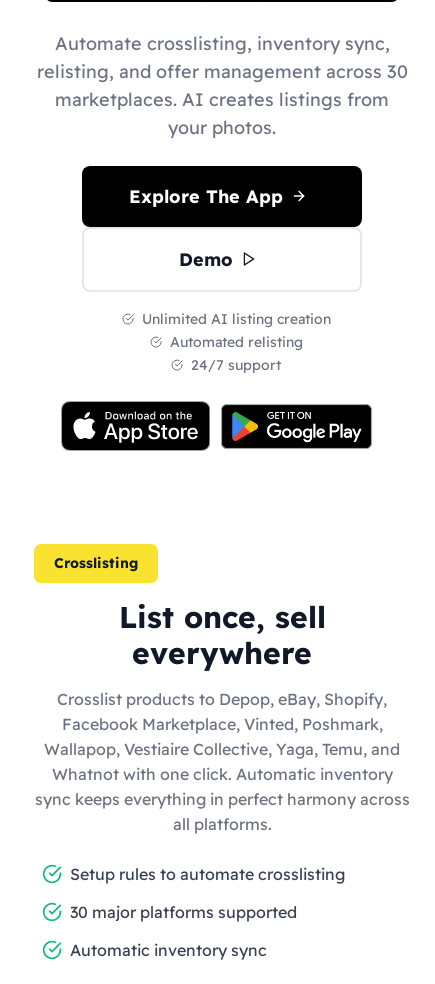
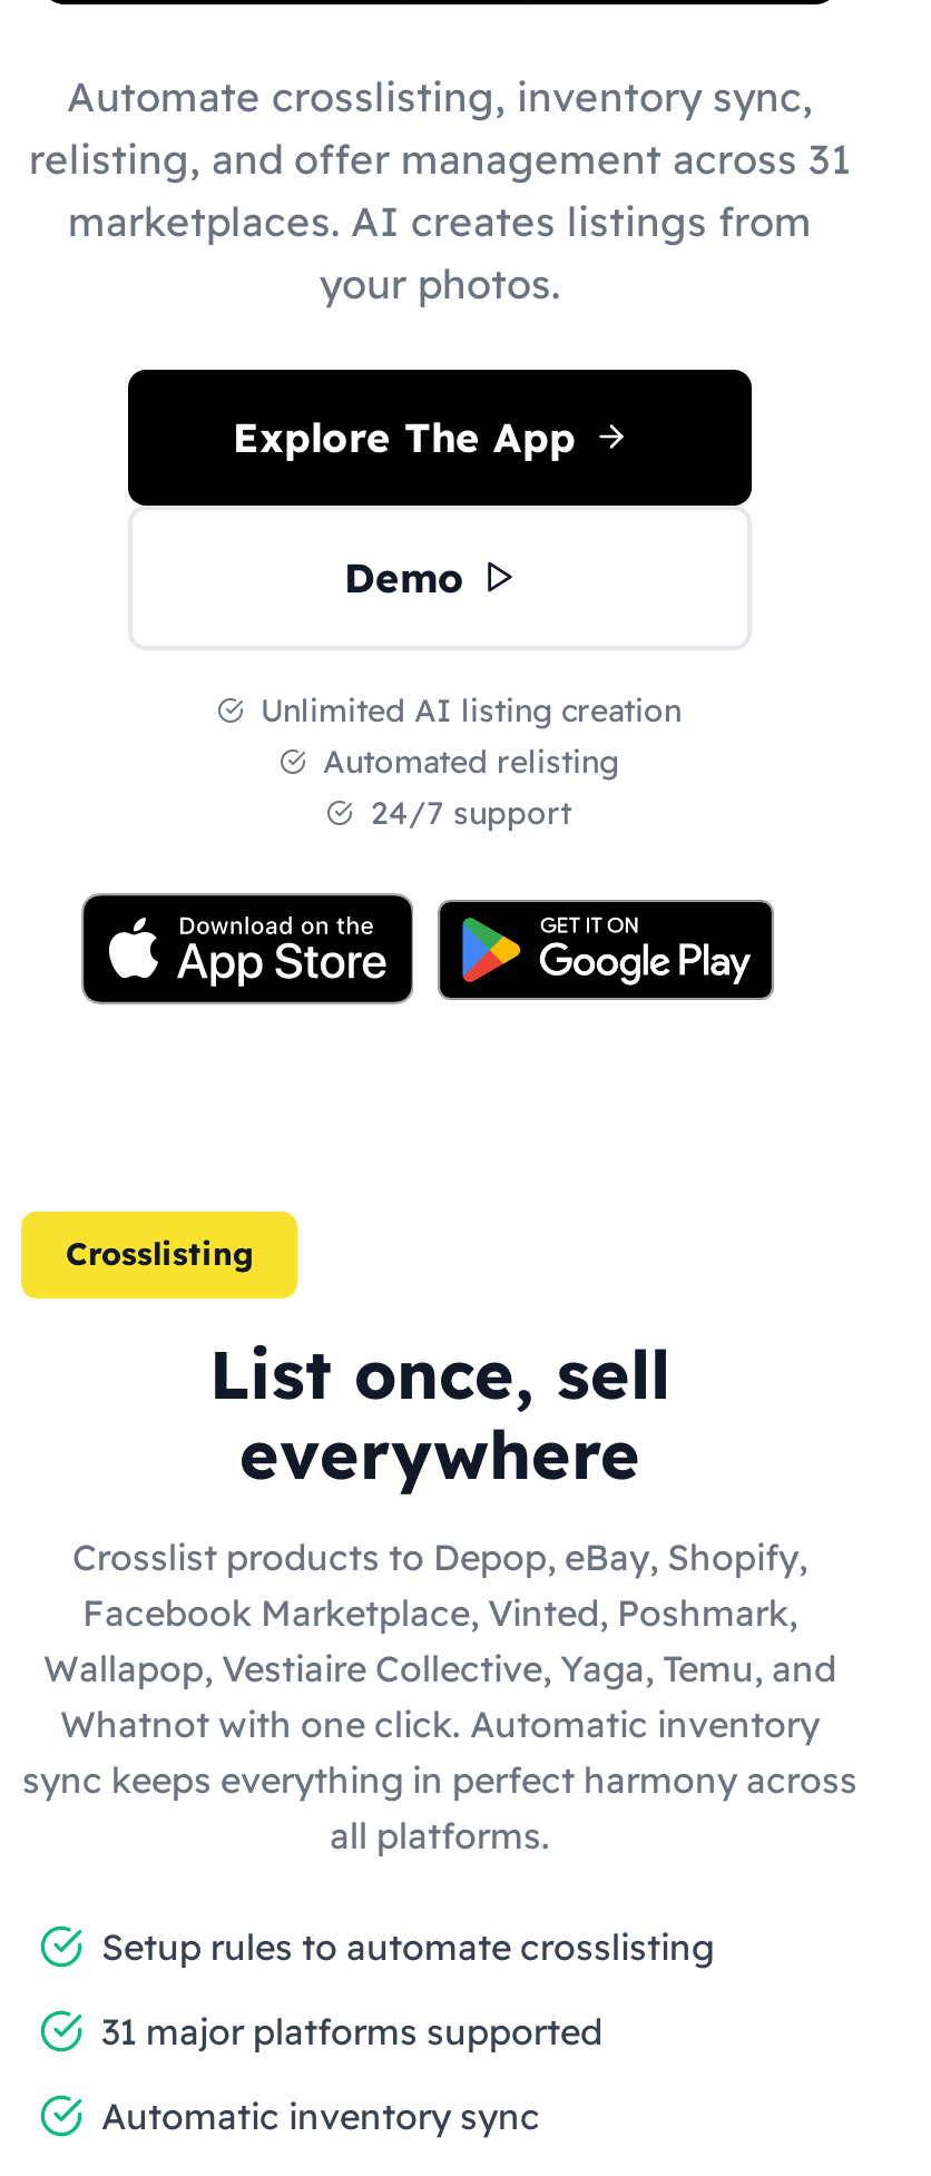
[36,59,407,82] relisting, and offer management across 30 -> [29,133,851,184] relisting, and offer management across 31
[70,901,297,921] 30 major platforms supported -> [101,2008,602,2052] 31 major platforms supported

